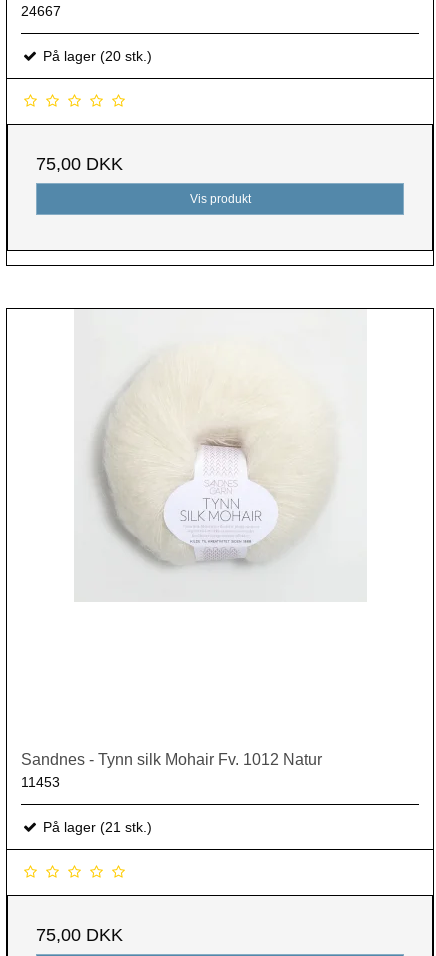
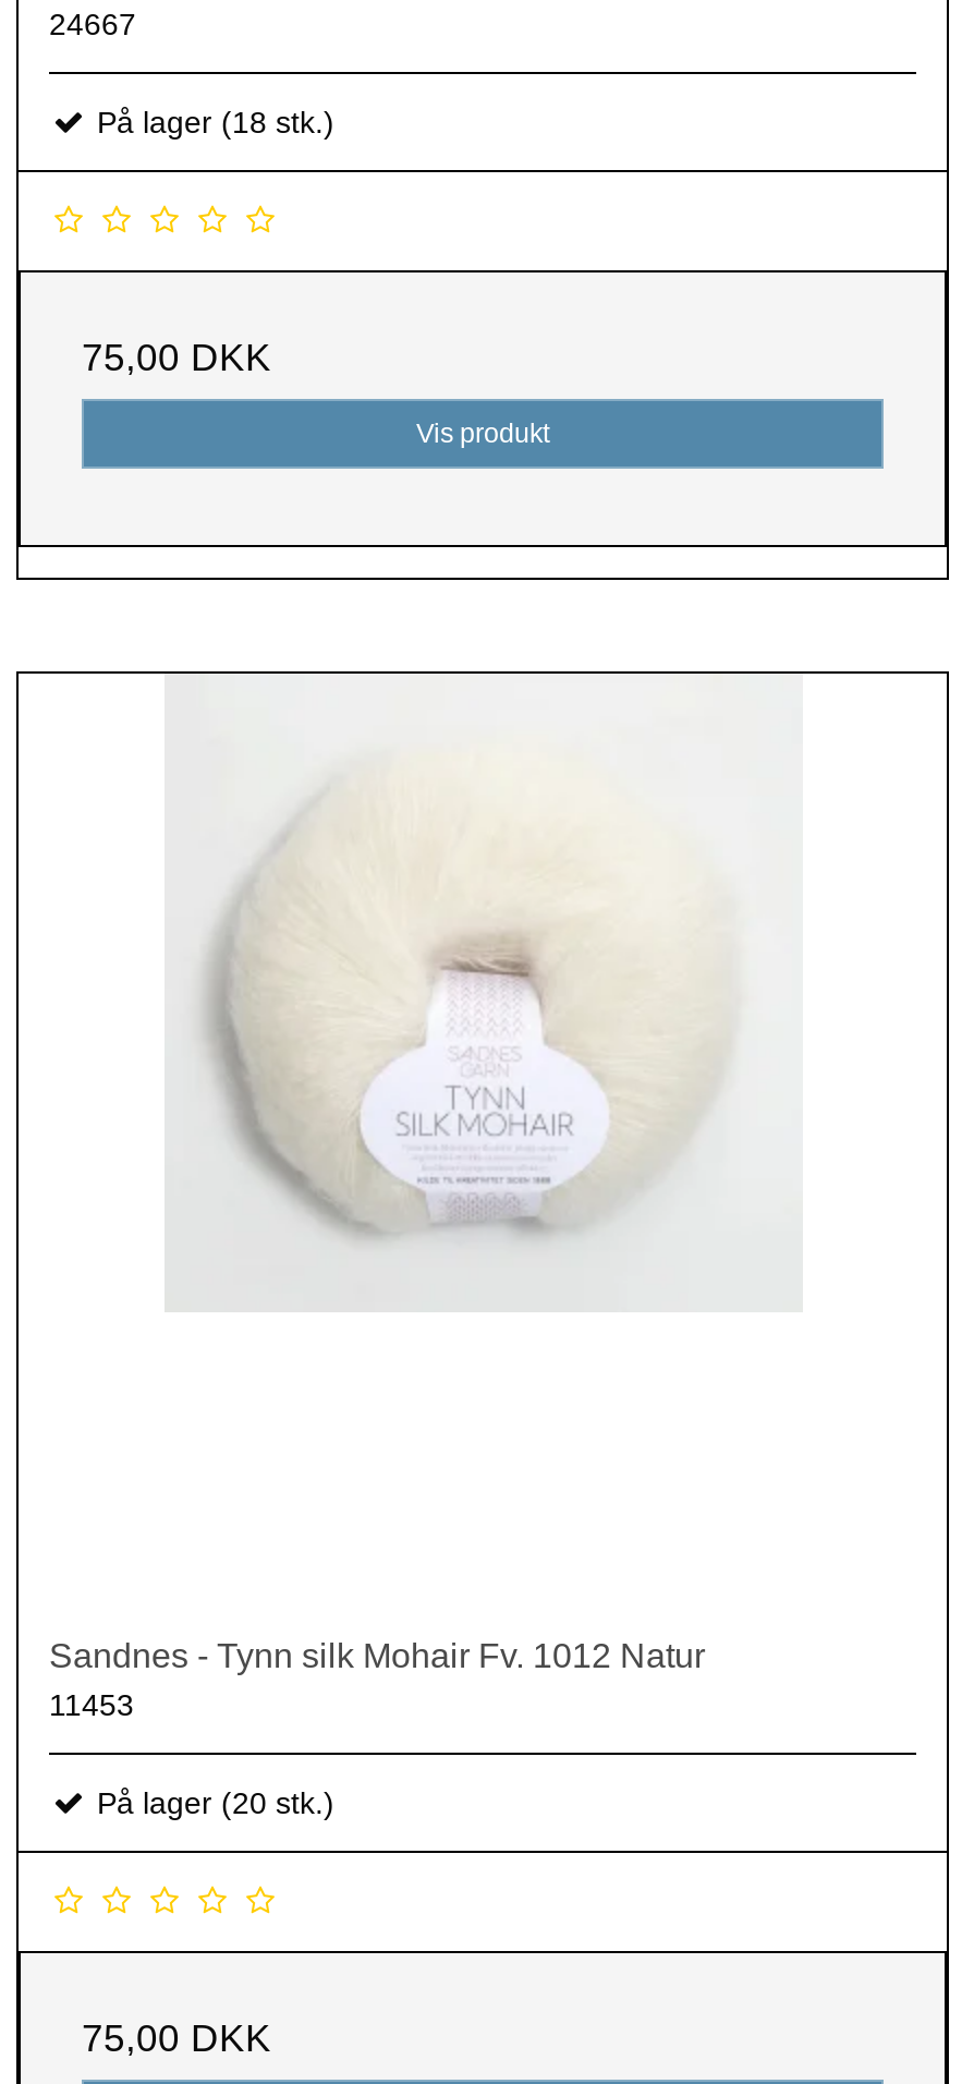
[39,48,152,64] På lager (20 stk.) -> [88,105,334,140] På lager (18 stk.)
[39,819,152,835] På lager (21 stk.) -> [88,1786,334,1821] På lager (20 stk.)

